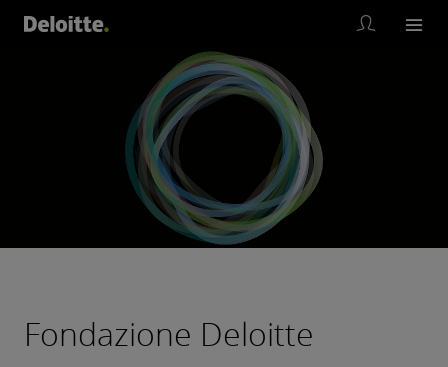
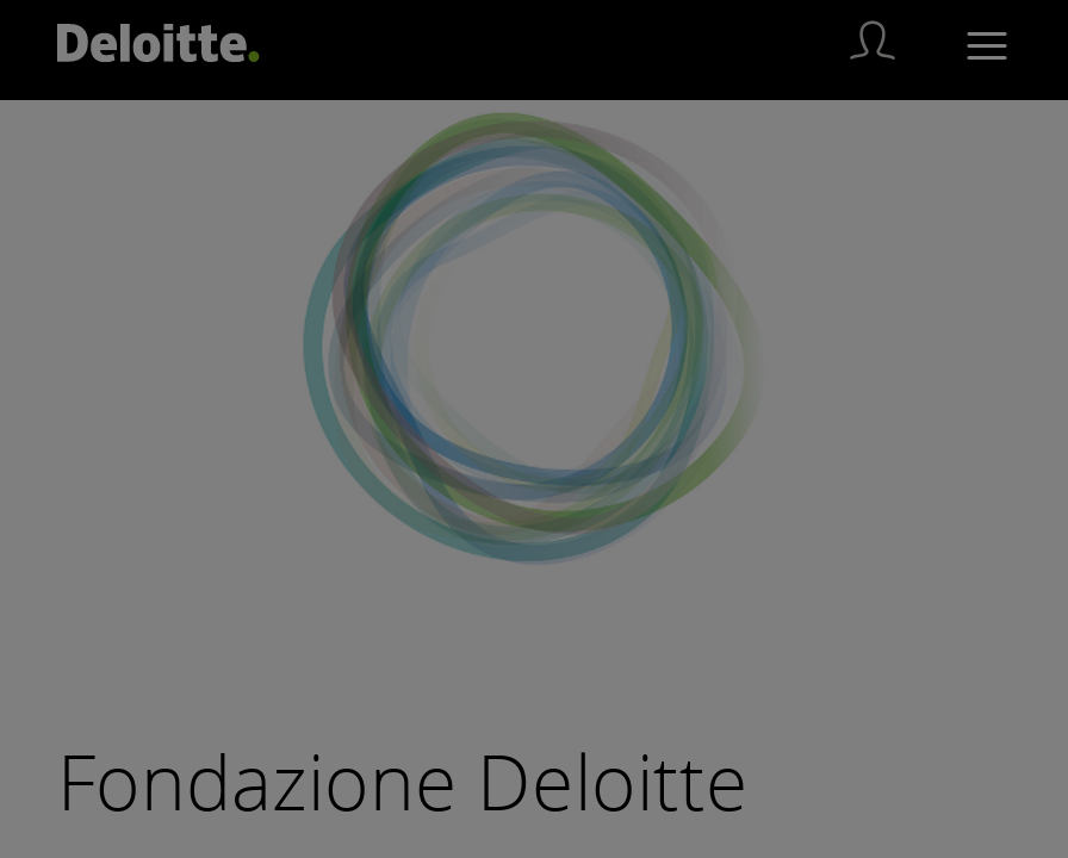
[3,48,445,249] [image] -> [7,98,1061,577] [image]

